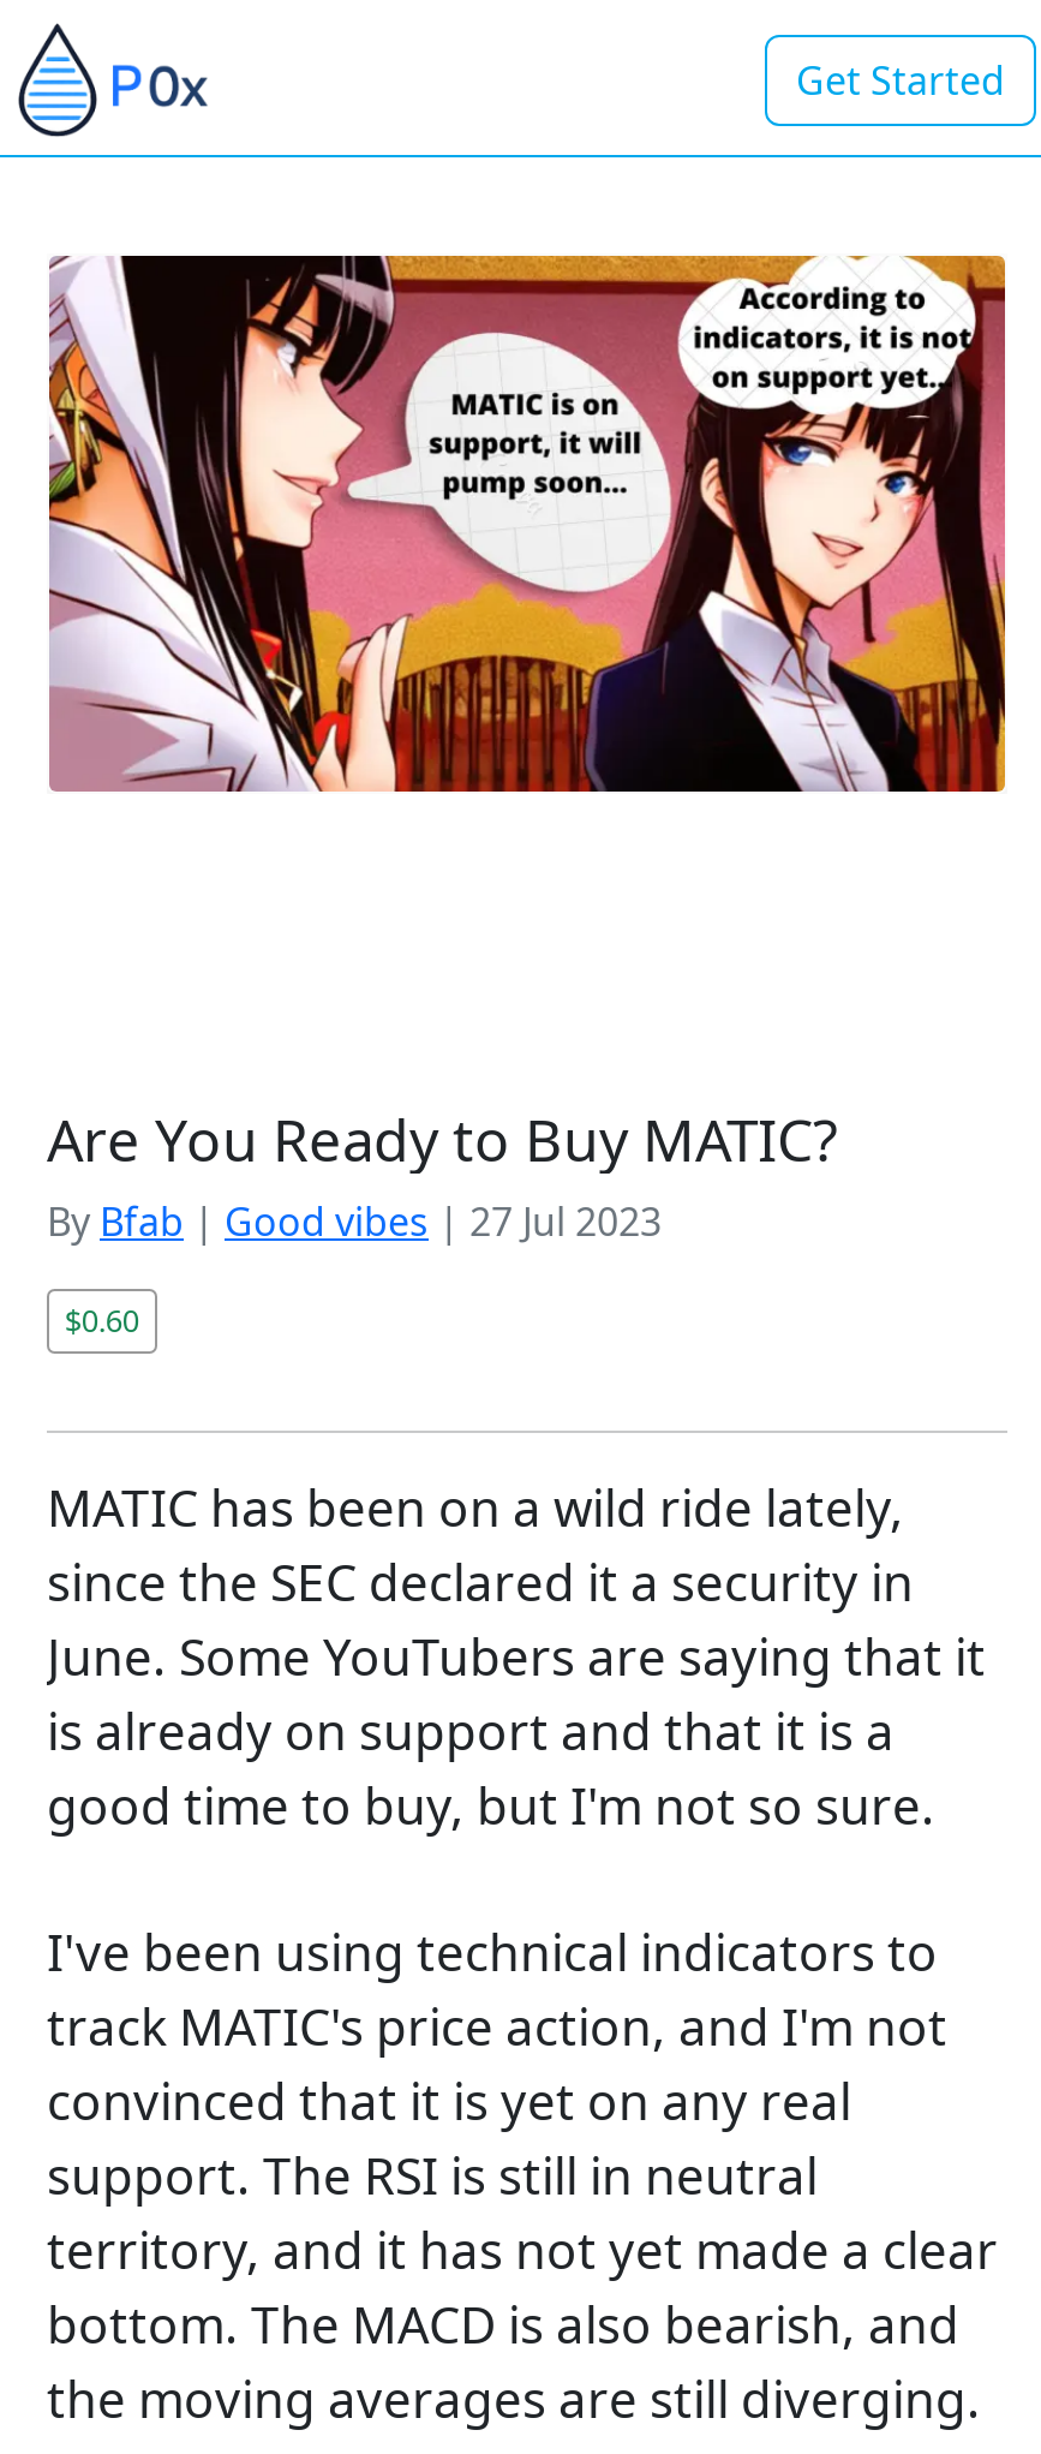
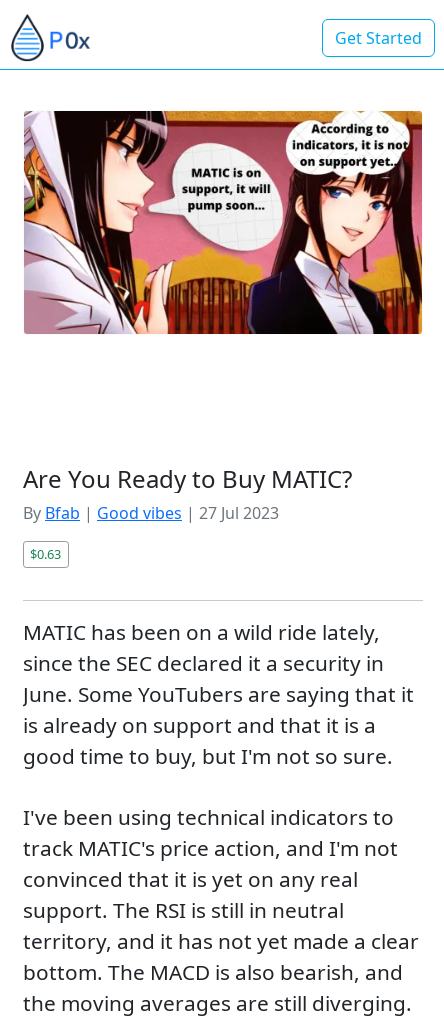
[65,1298,139,1341] $0.60 -> [30,545,61,563] $0.63

